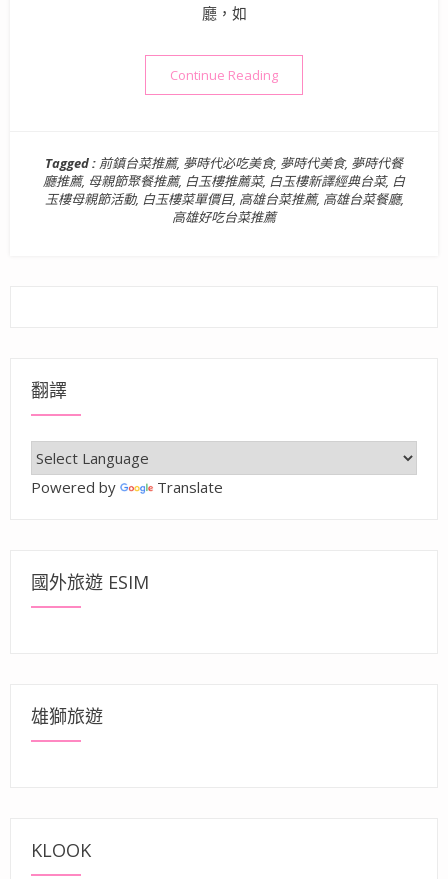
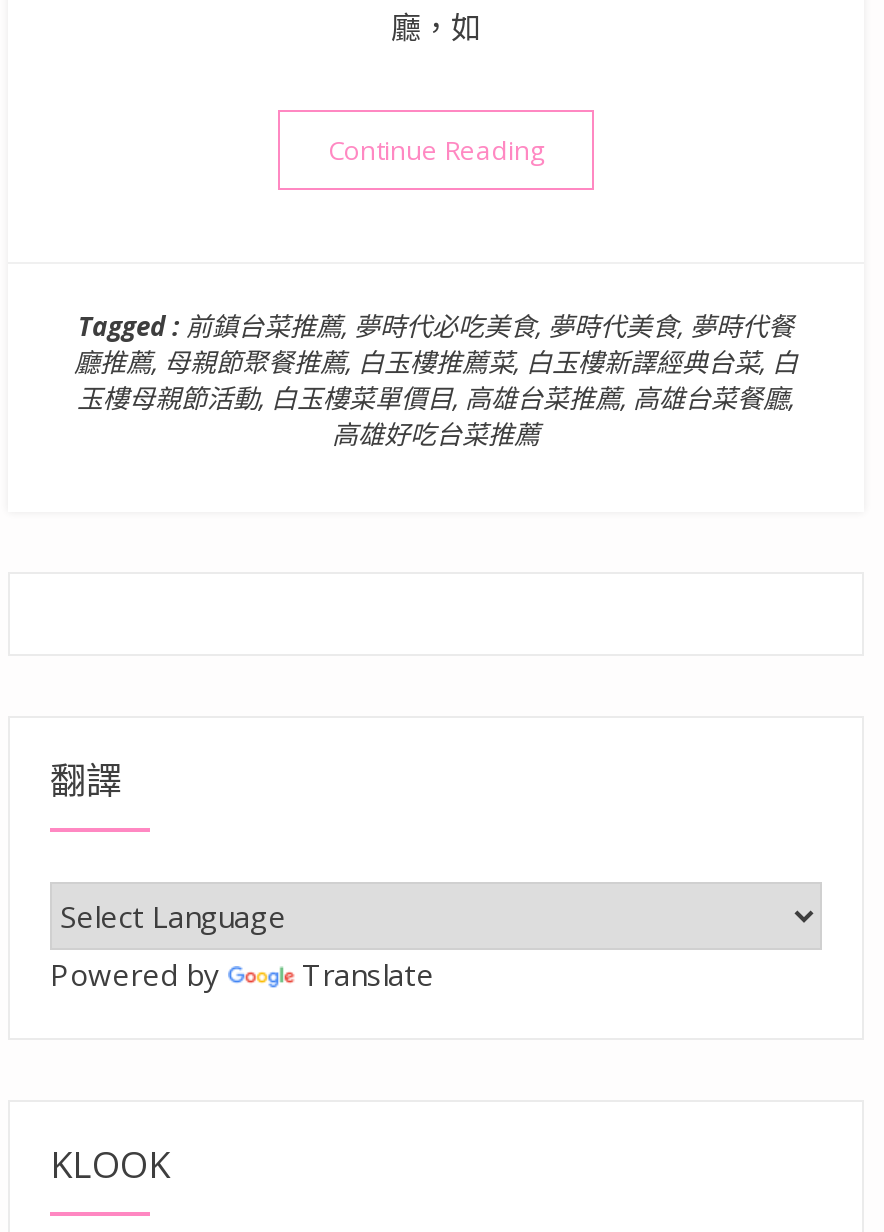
[31,570,149,594] 國外旅遊 ESIM -> none
[31,704,103,728] 雄獅旅遊 -> none

